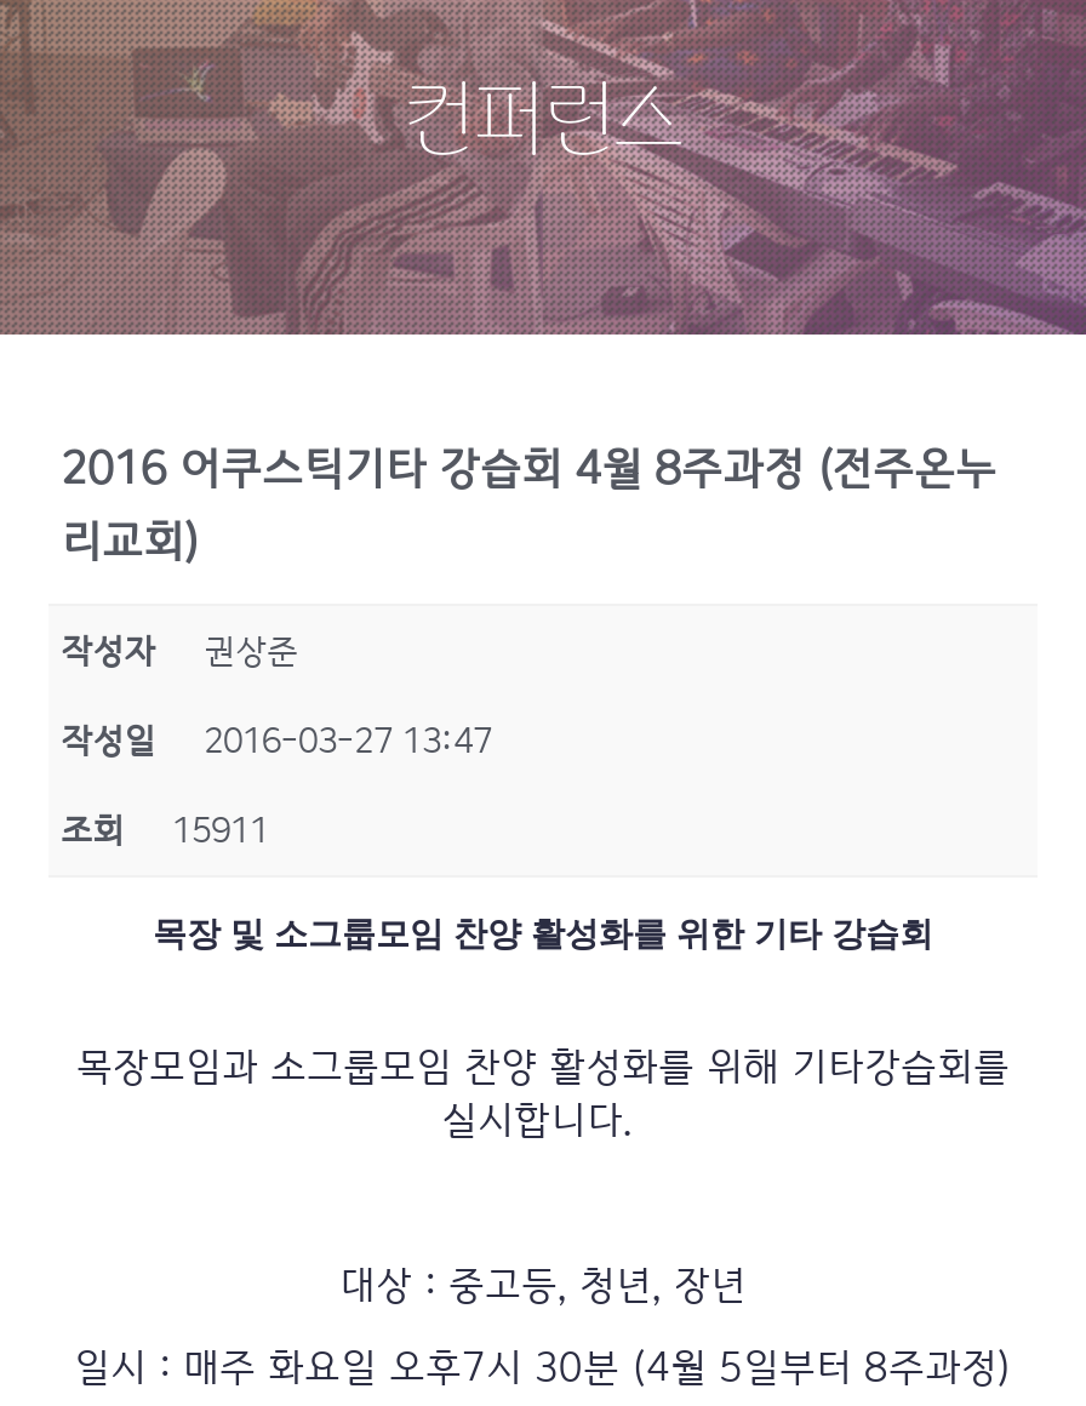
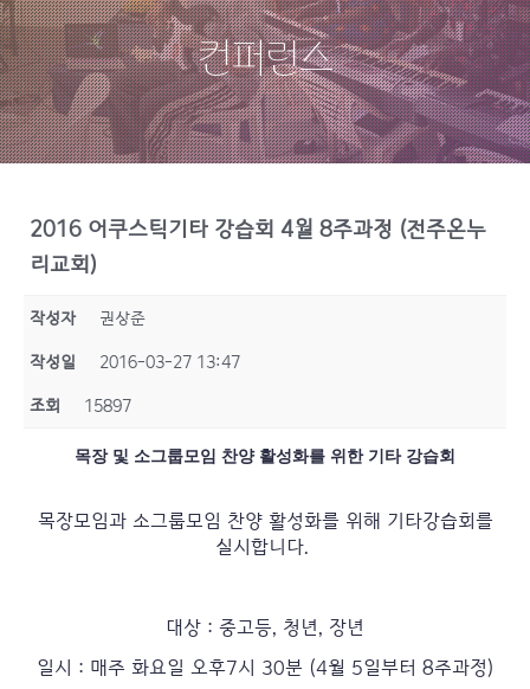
[61,810,269,851] 조회 15911 -> [30,395,131,416] 조회 15897

